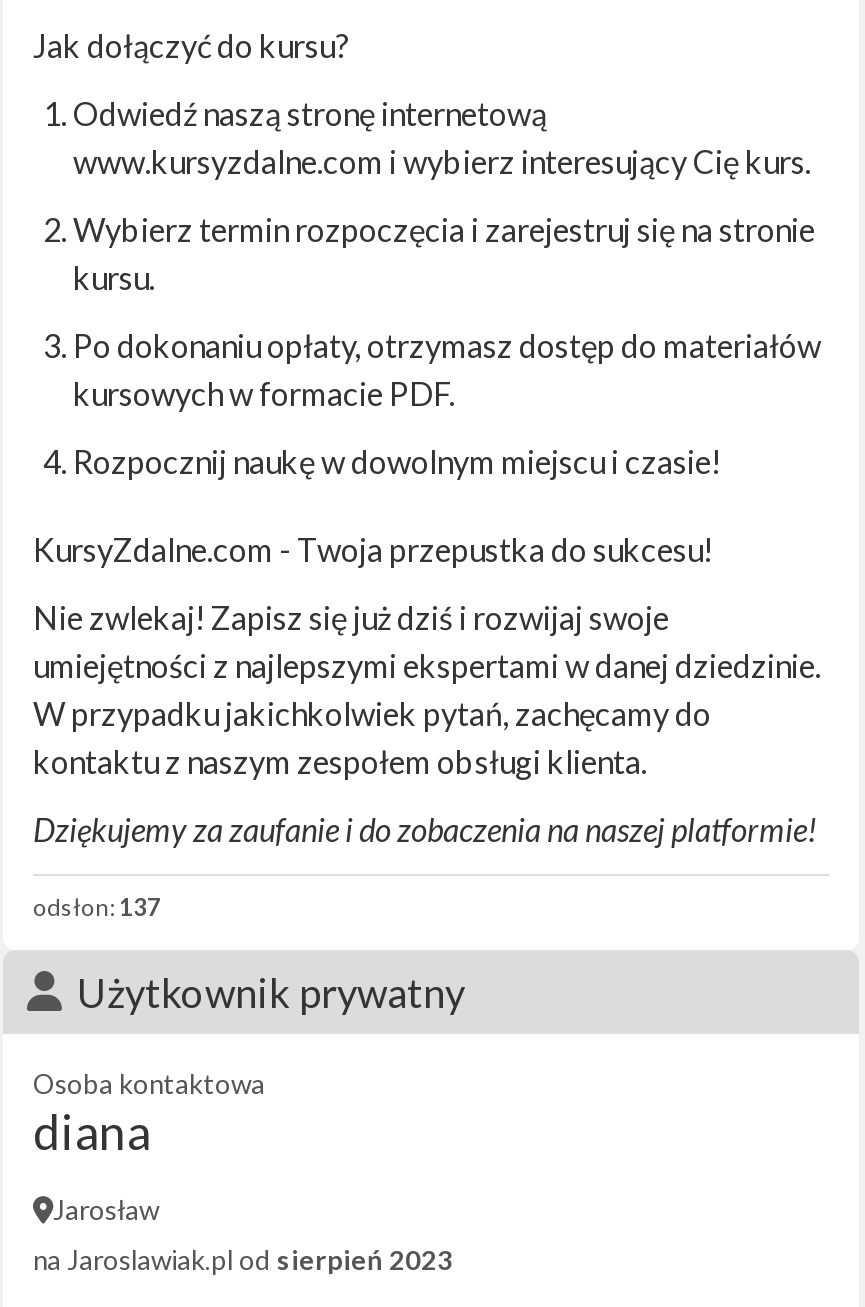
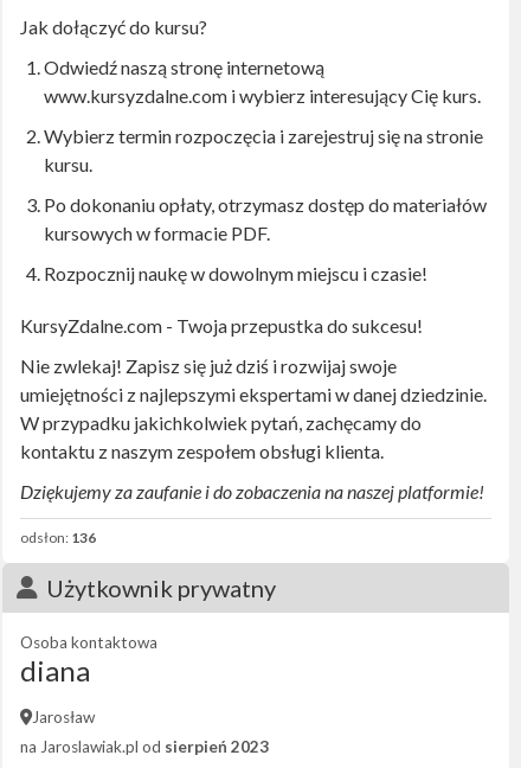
[33,892,161,922] odsłon: 137 -> [20,529,96,546] odsłon: 136

